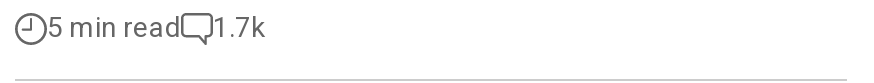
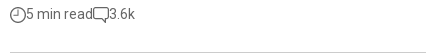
[47,11,265,43] 5 min read 1.7k -> [26,6,135,22] 5 min read 3.6k

